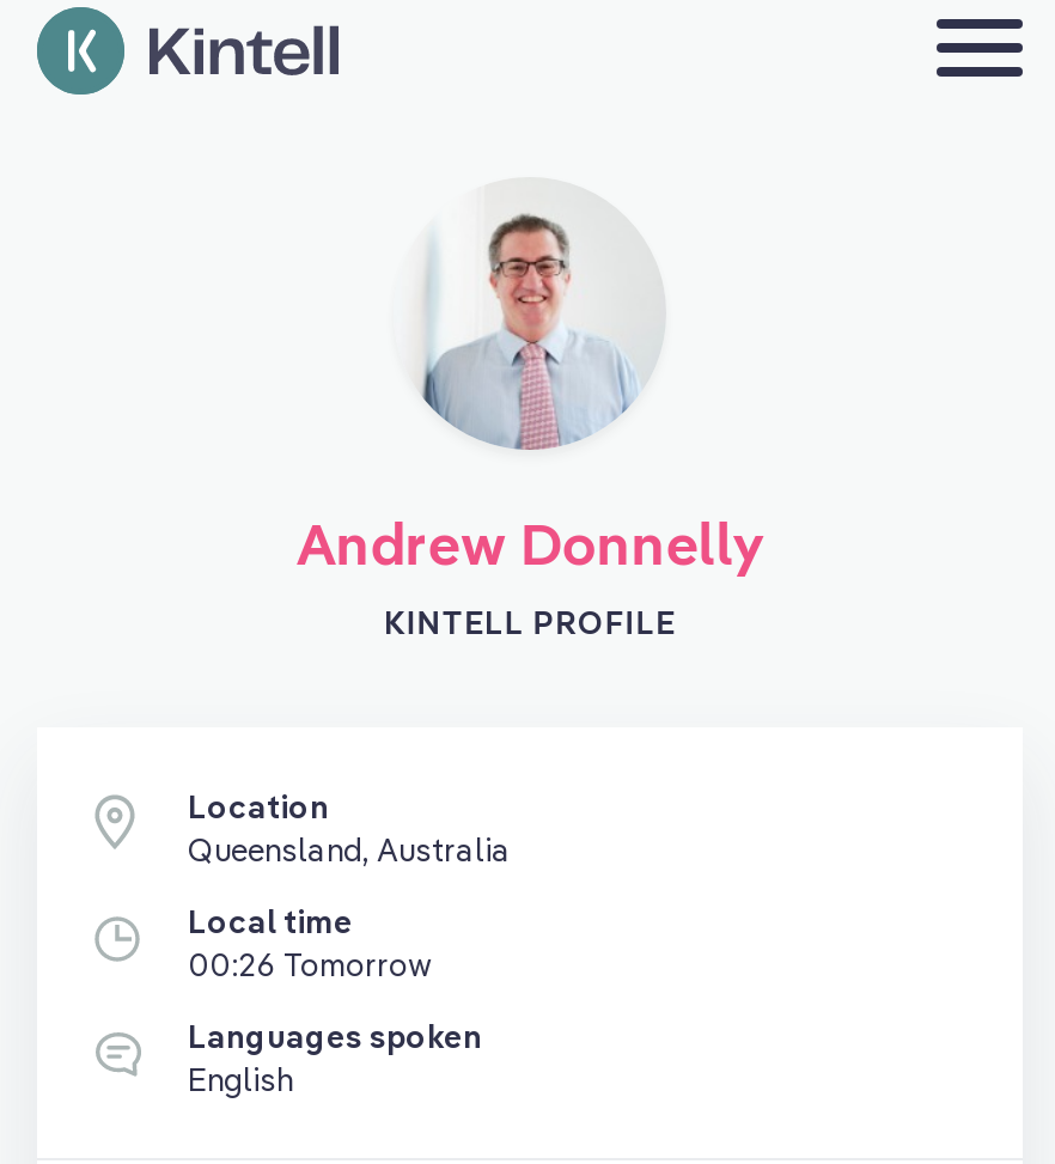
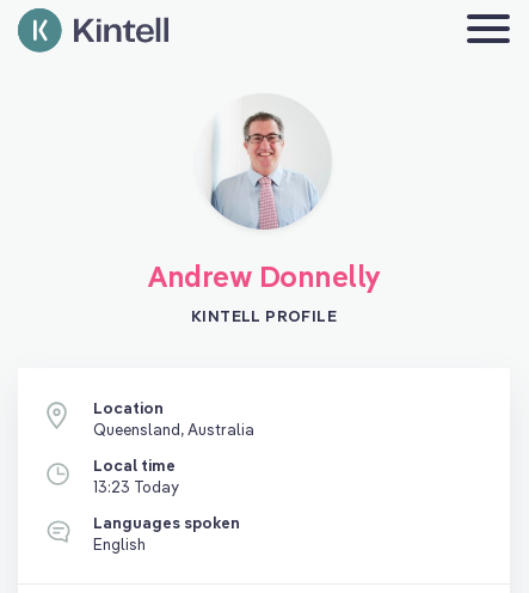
[188,945,432,983] 00:26 Tomorrow -> [93,477,179,496] 13:23 Today

